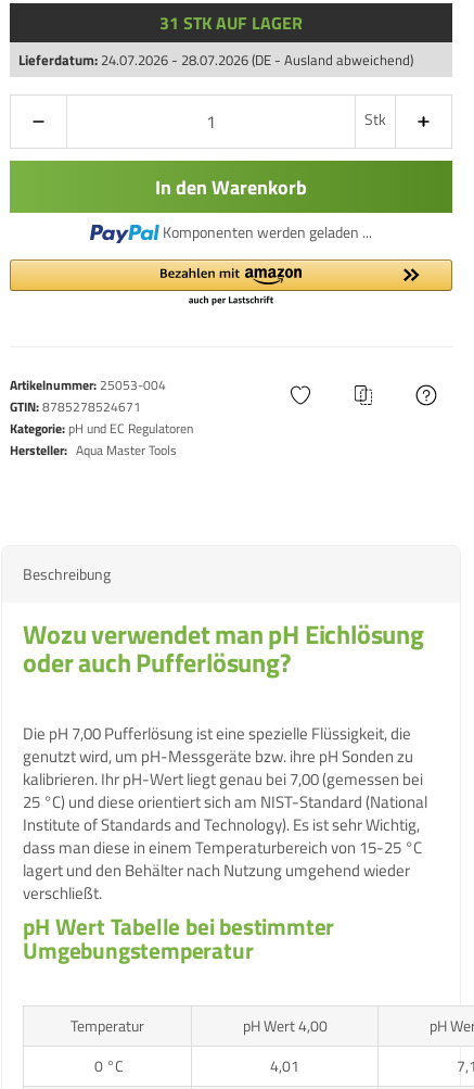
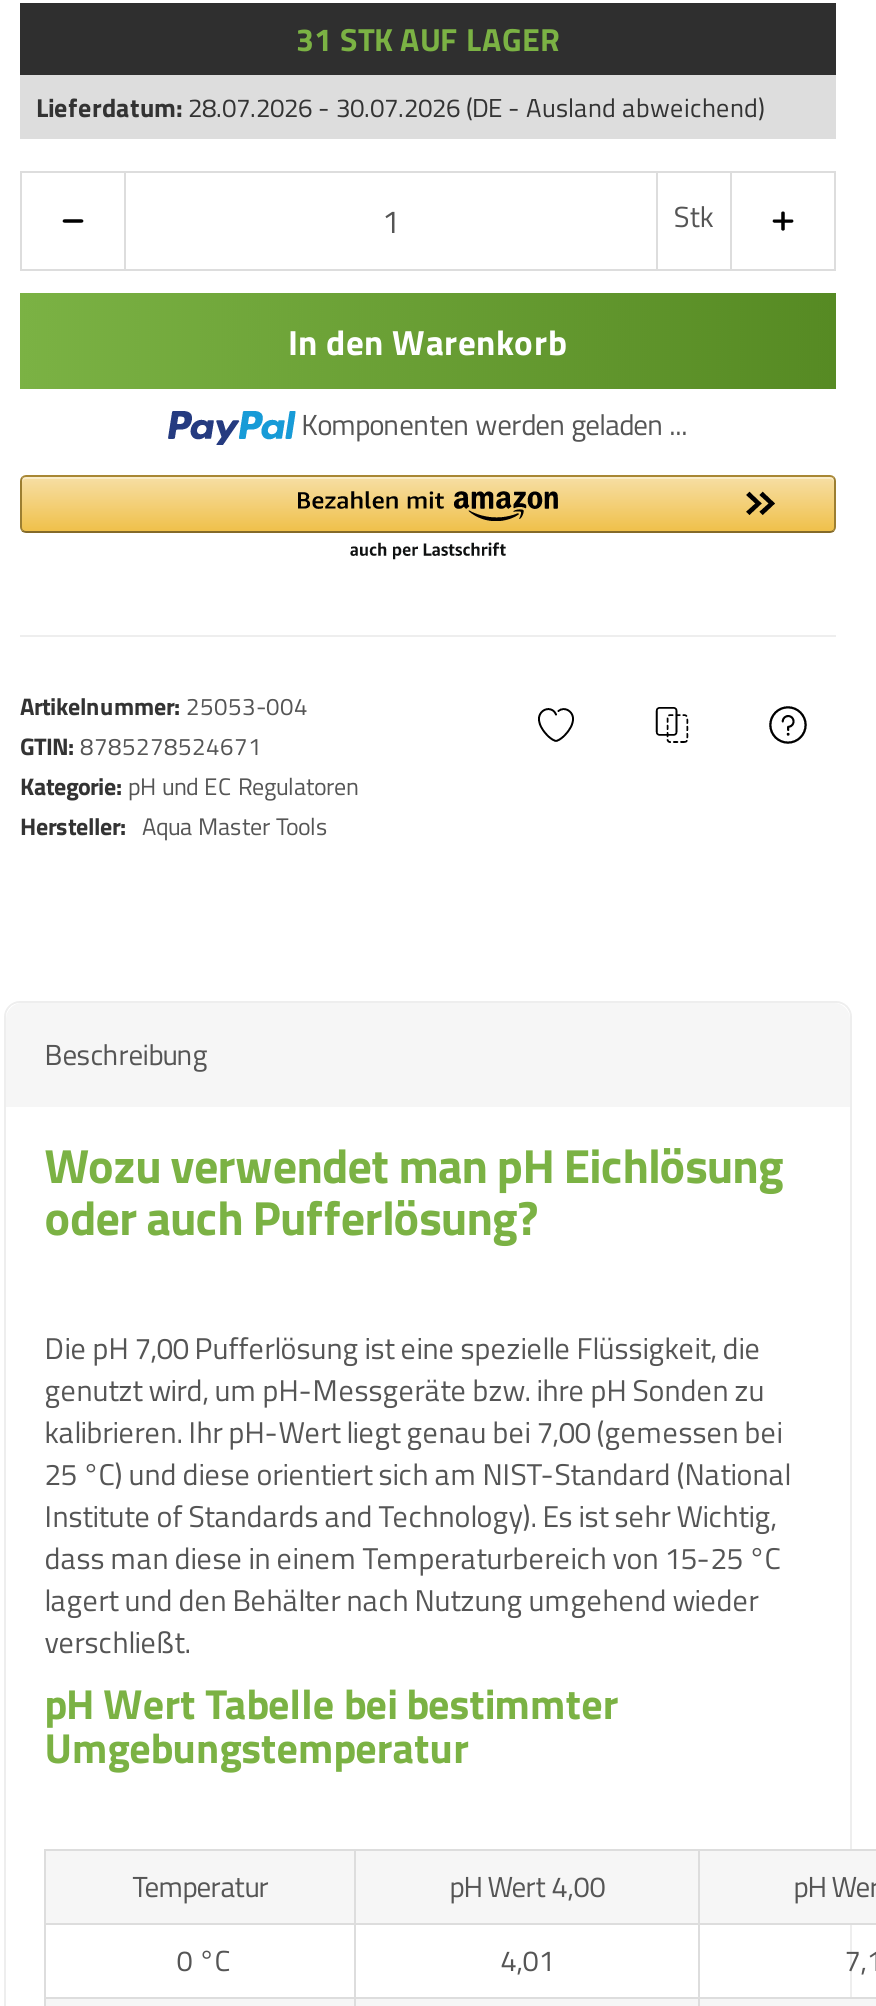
[18,49,413,71] Lieferdatum: 24.07.2026 - 28.07.2026 (DE - Ausland abweichend) -> [36,87,764,127] Lieferdatum: 28.07.2026 - 30.07.2026 (DE - Ausland abweichend)

